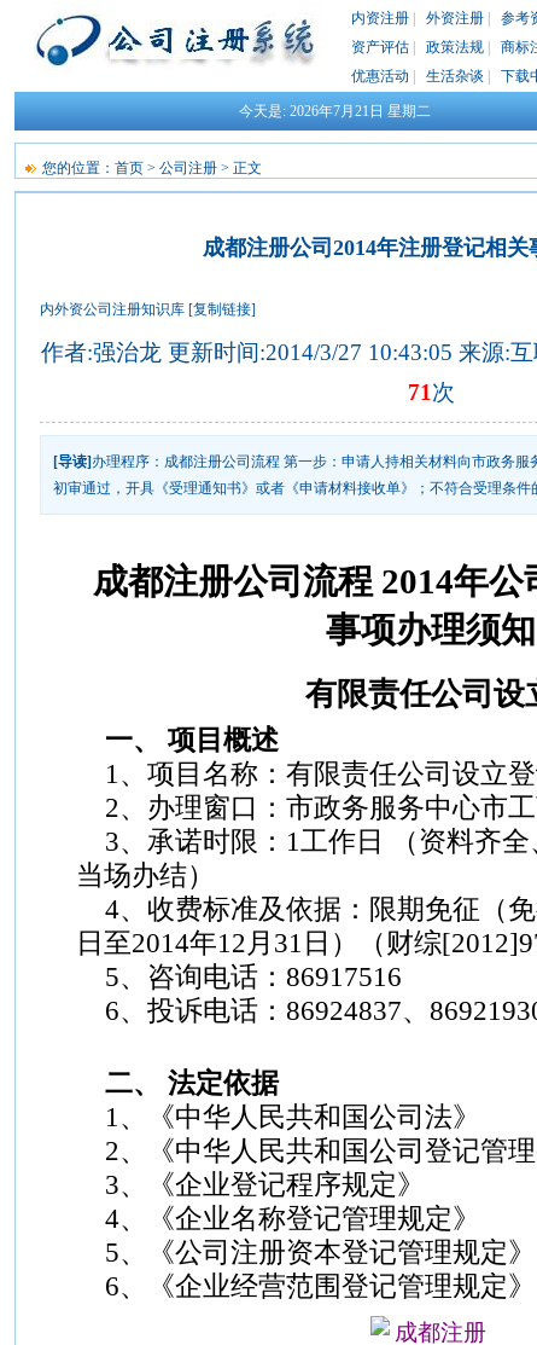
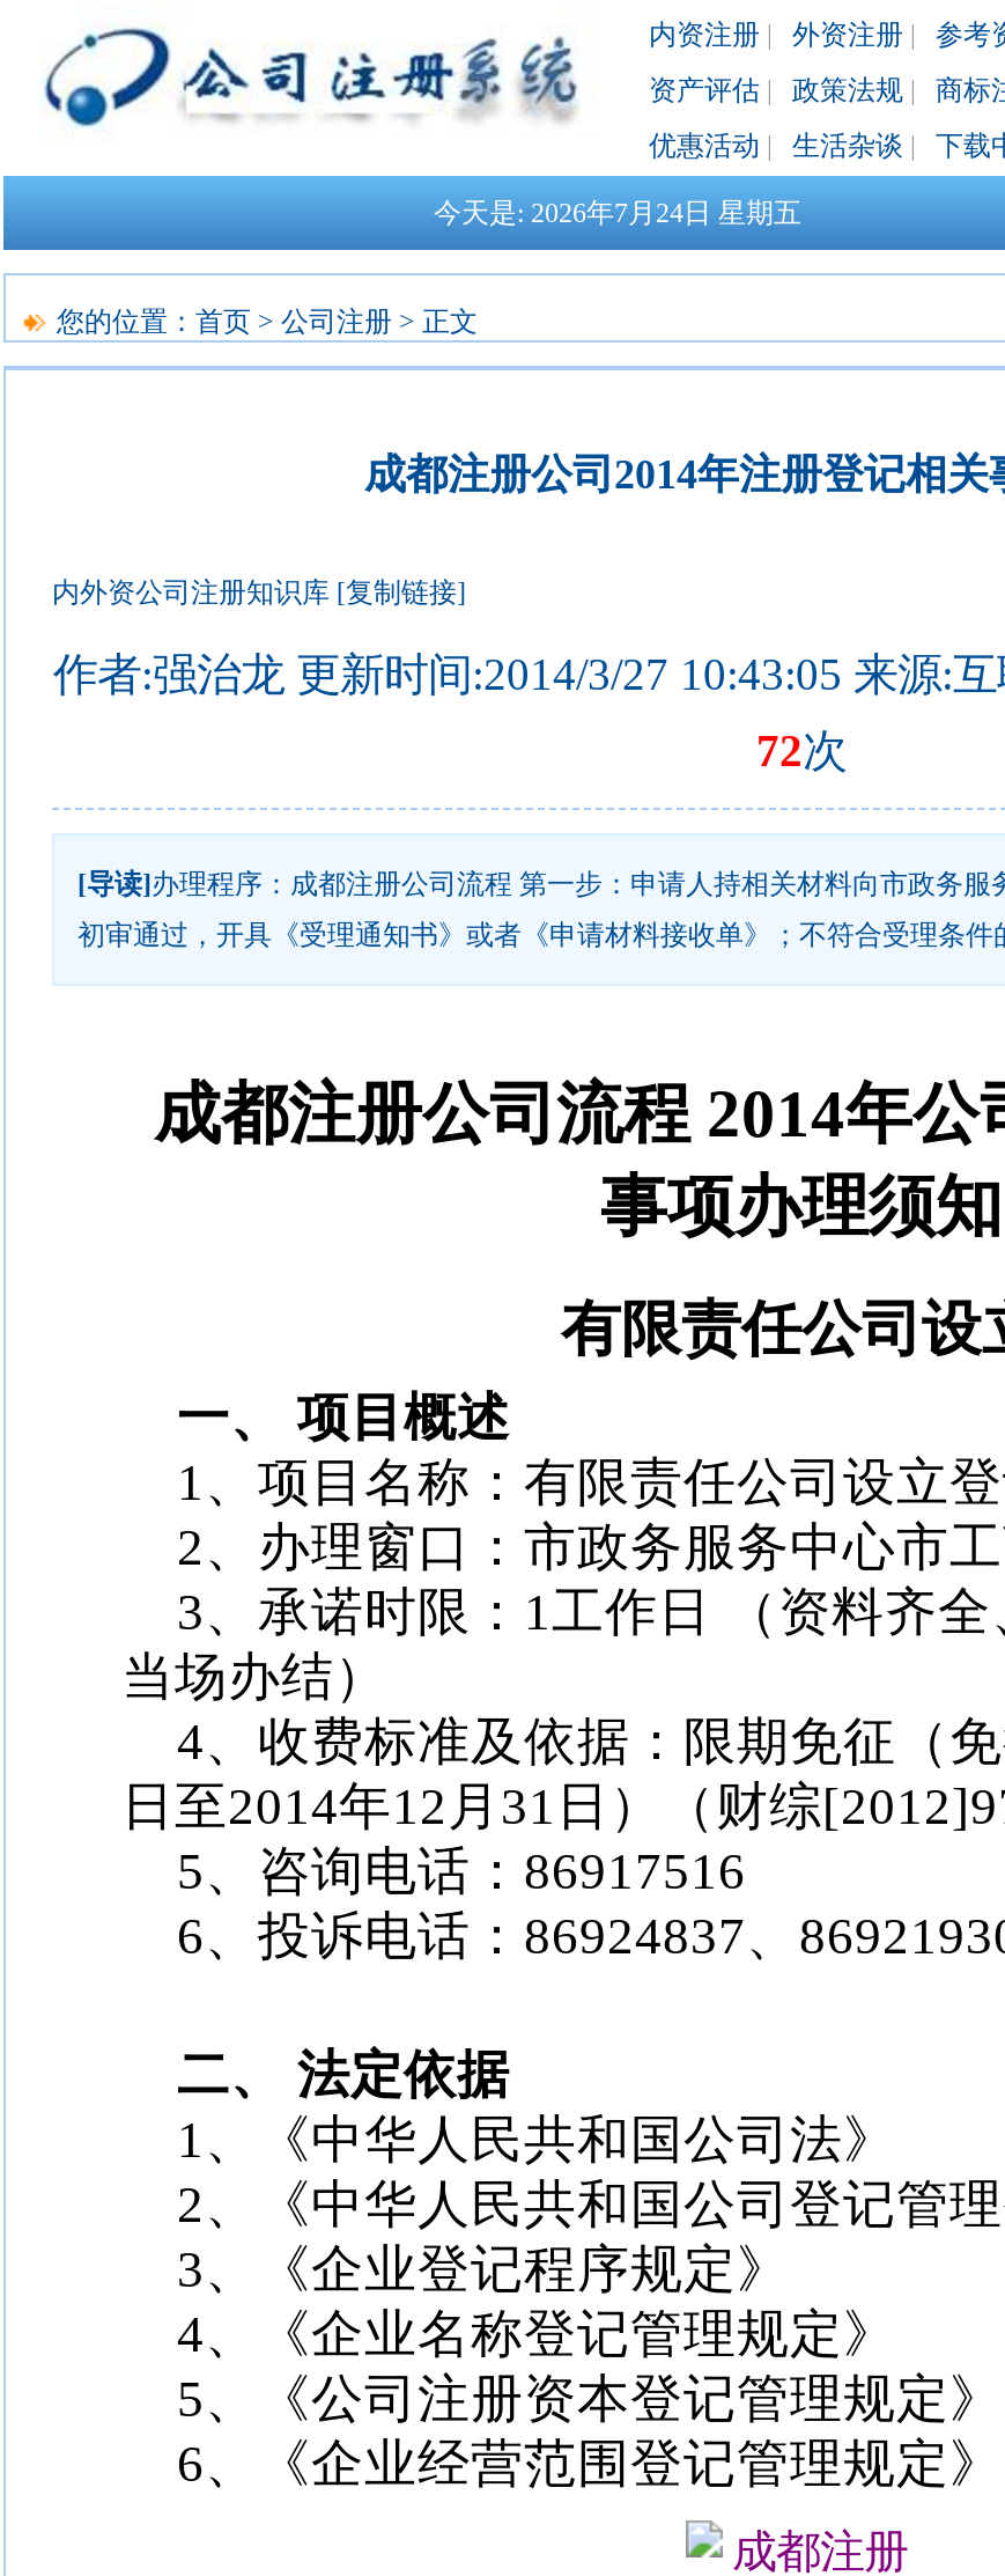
[239,103,431,120] 今天是: 2026年7月21日 星期二 -> [434,197,801,229] 今天是: 2026年7月24日 星期五
[407,379,454,405] 71次 -> [756,727,847,775] 72次

